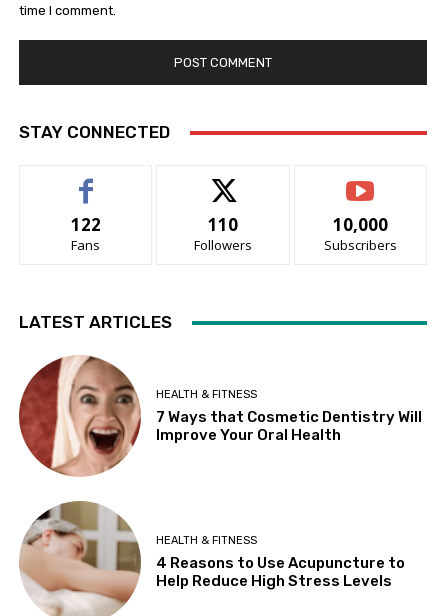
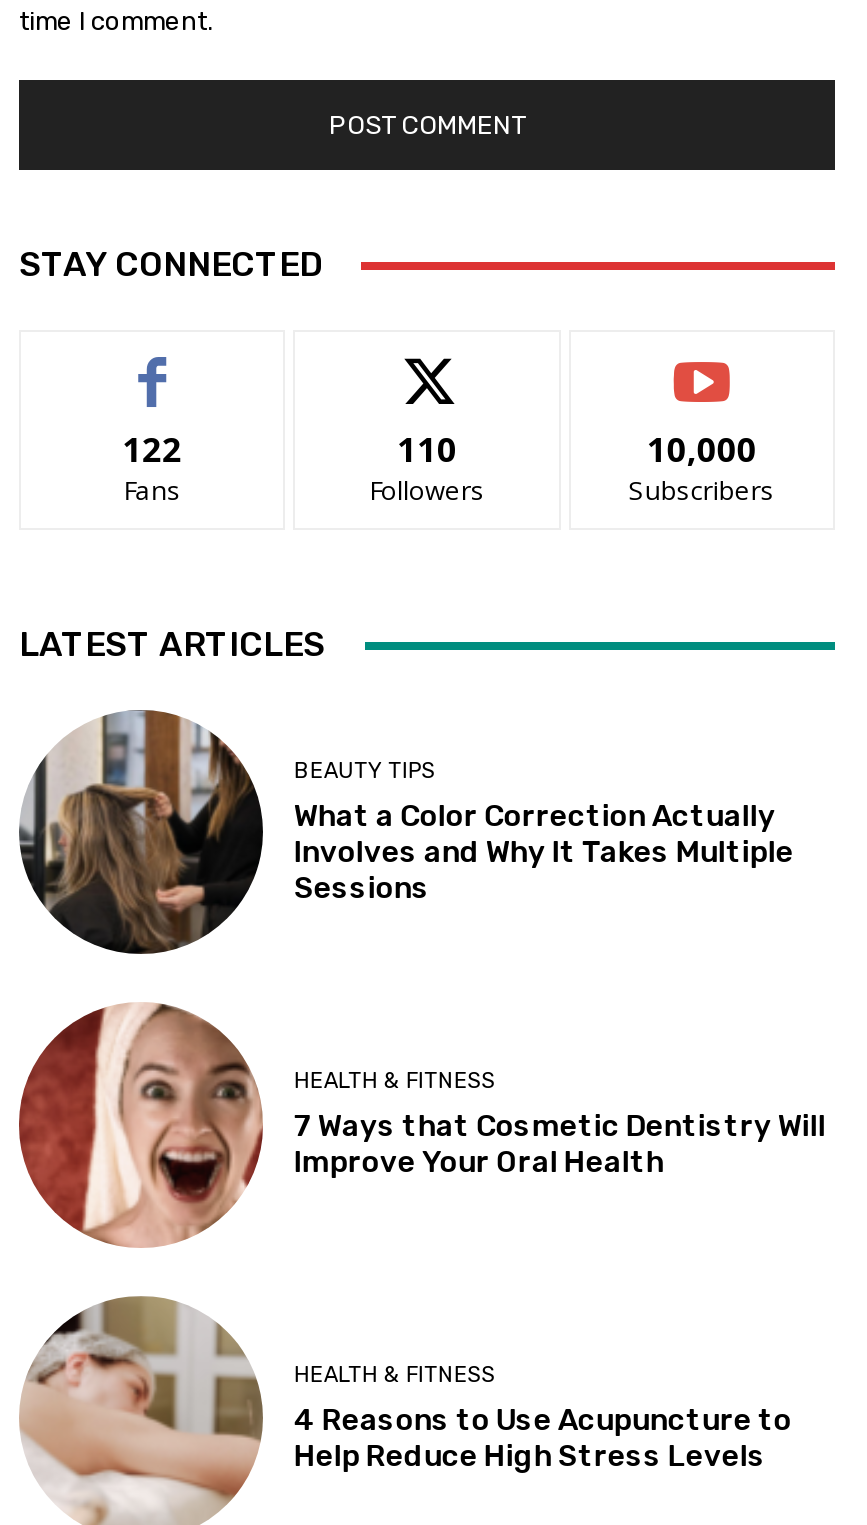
none -> [19,708,794,956] [image] | BEAUTY TIPS | What a Color Correction Actually | Involves and Why It Takes Multiple | Sessions

